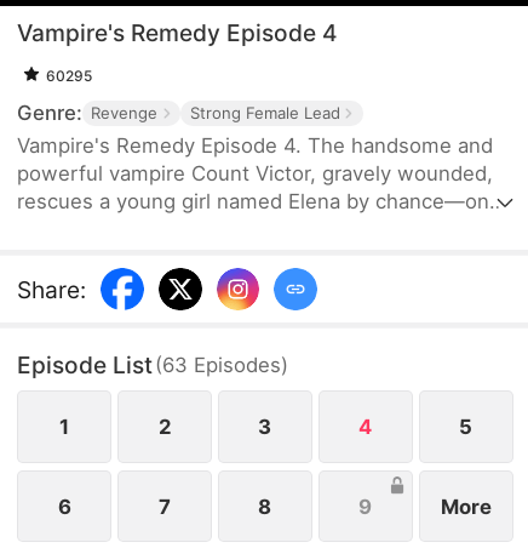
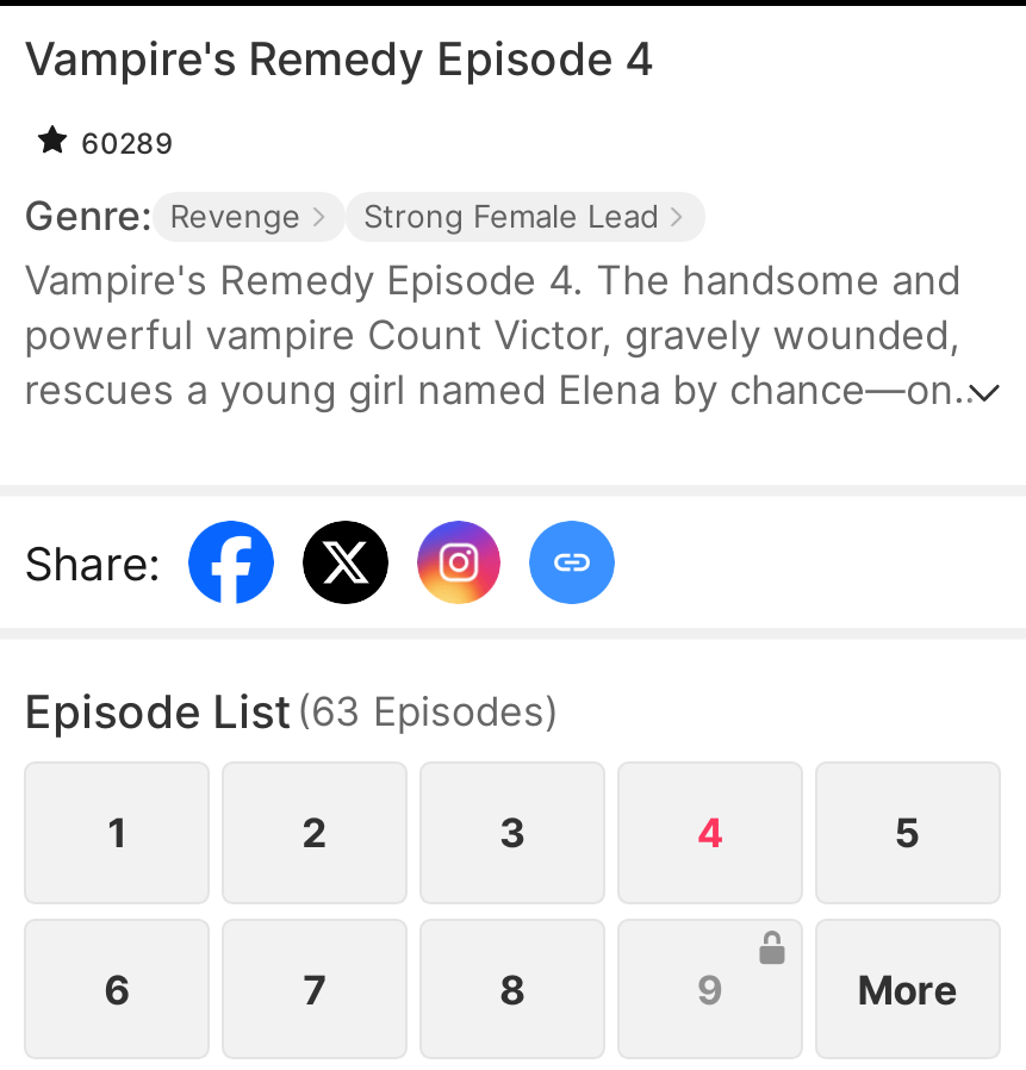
[46,66,92,85] 60295 -> [81,124,174,160] 60289

